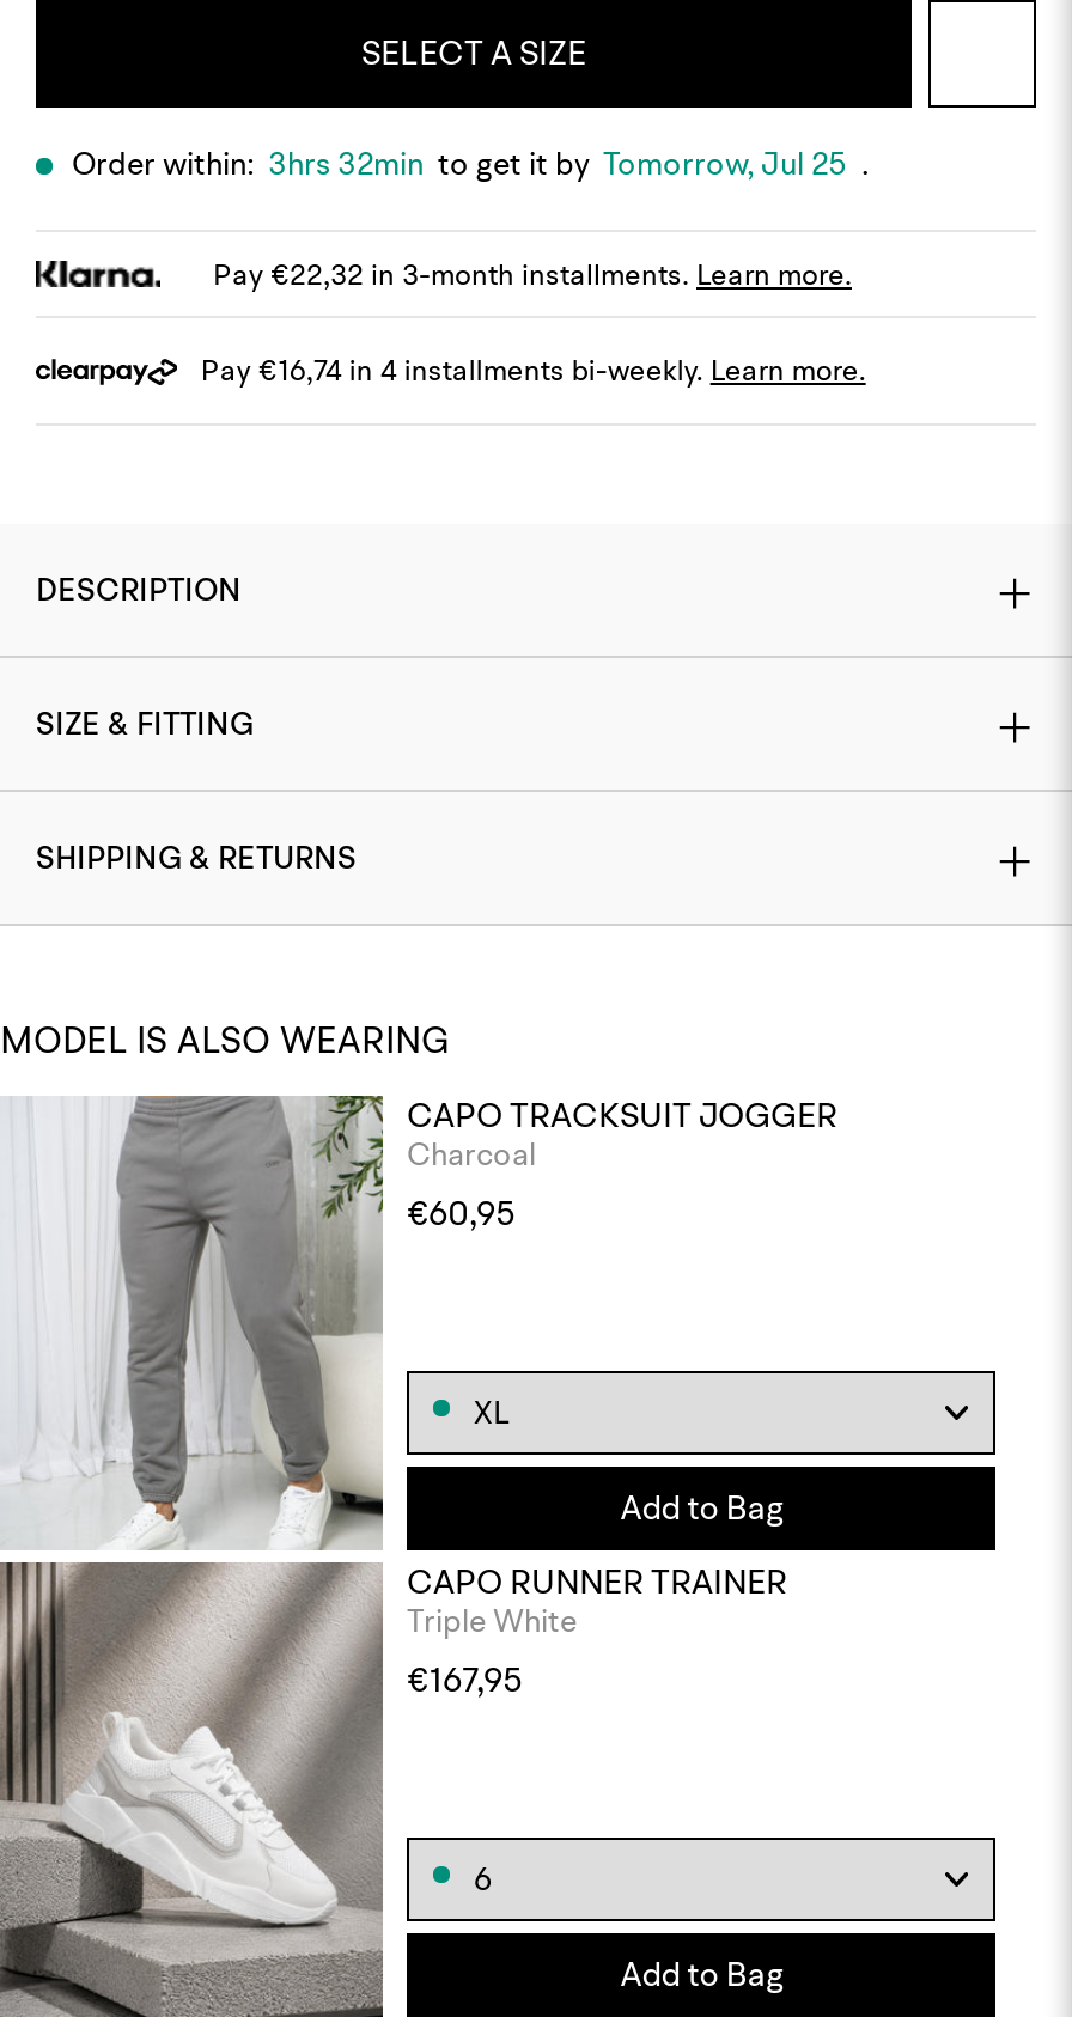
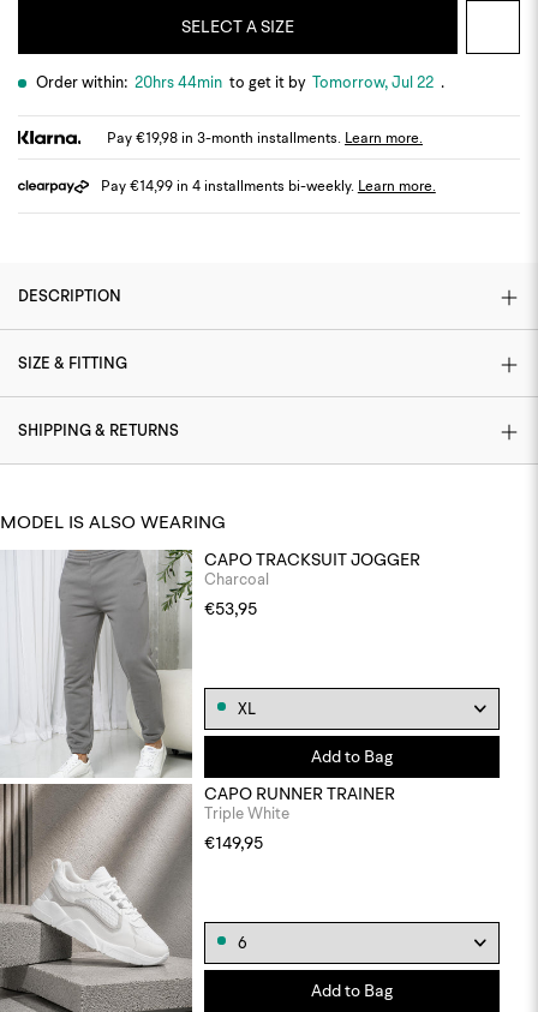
[65,145,869,185] Order within: 3hrs 32min to get it by Tomorrow, Jul 25. -> [32,73,444,93] Order within: 20hrs 44min to get it by Tomorrow, Jul 22.
[213,256,852,291] Pay €22,32 in 3-month installments. Learn more. -> [107,128,423,146] Pay €19,98 in 3-month installments. Learn more.
[201,352,866,388] Pay €16,74 in 4 installments bi-weekly. Learn more. -> [101,177,436,195] Pay €14,99 in 4 installments bi-weekly. Learn more.
[407,1192,514,1235] €60,95 -> [204,598,257,620] €53,95
[407,1659,522,1702] €167,95 -> [204,832,263,854] €149,95

